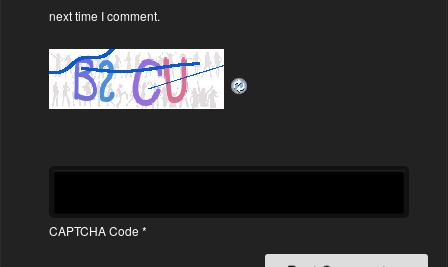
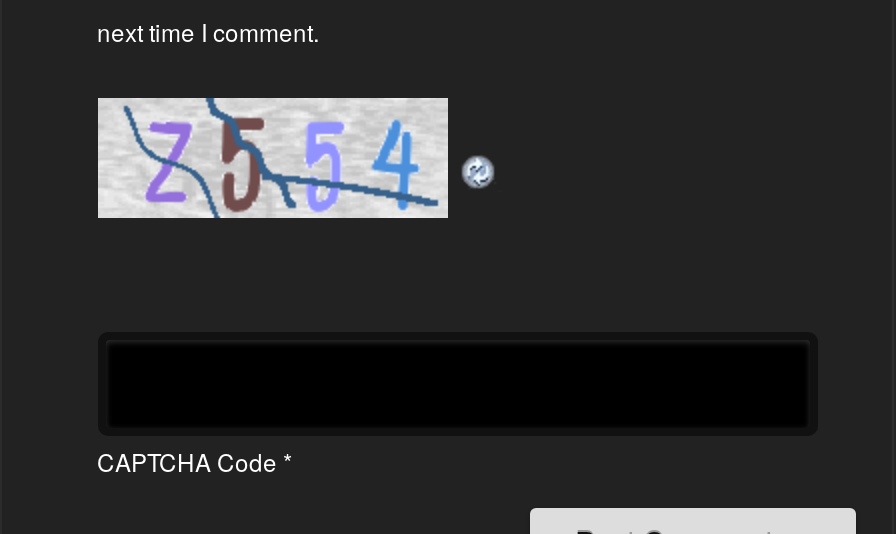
[48,48,224,109] [image] -> [96,96,448,220] [image]

